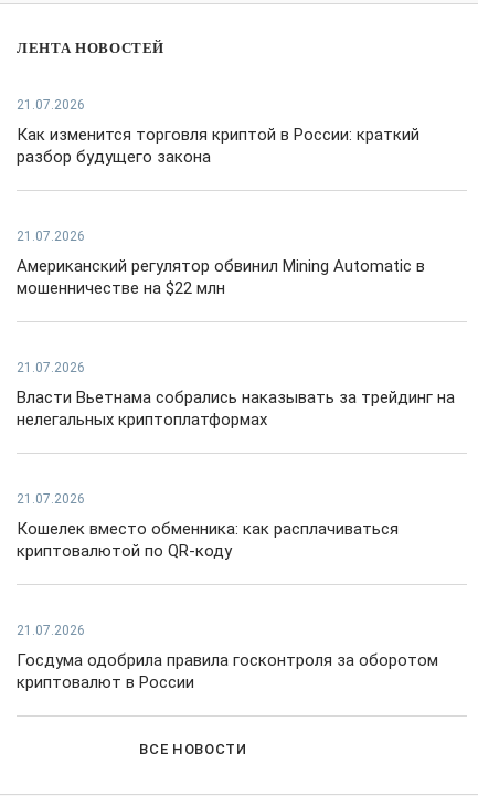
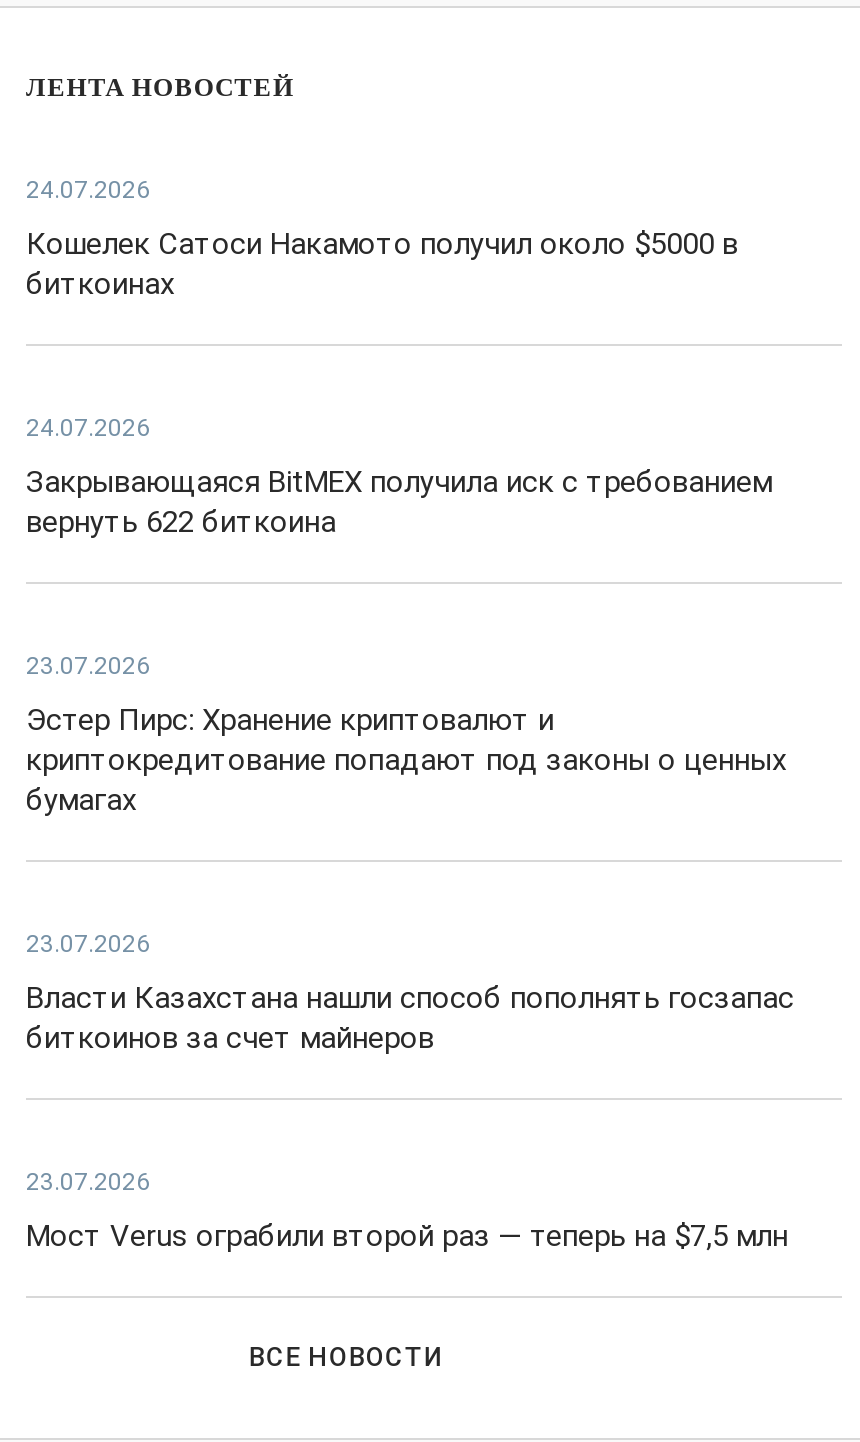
[17,97,85,112] 21.07.2026 -> [26,175,150,203] 24.07.2026
[17,124,419,166] Как изменится торговля криптой в России: краткий | разбор будущего закона -> [26,225,738,301] Кошелек Сатоси Накамото получил около $5000 в | биткоинах
[17,228,85,243] 21.07.2026 -> [26,413,150,441] 24.07.2026
[17,256,425,298] Американский регулятор обвинил Mining Automatic в | мошенничестве на $22 млн -> [26,463,772,539] Закрывающаяся BitMEX получила иск с требованием | вернуть 622 биткоина
[17,359,85,375] 21.07.2026 -> [26,651,150,679] 23.07.2026
[17,387,455,429] Власти Вьетнама собрались наказывать за трейдинг на | нелегальных криптоплатформах -> [26,701,786,817] Эстер Пирс: Хранение криптовалют и | криптокредитование попадают под законы о ценных | бумагах
[17,491,85,506] 21.07.2026 -> [26,929,150,957] 23.07.2026
[17,518,399,560] Кошелек вместо обменника: как расплачиваться | криптовалютой по QR-коду -> [26,979,794,1055] Власти Казахстана нашли способ пополнять госзапас | биткоинов за счет майнеров
[17,622,85,638] 21.07.2026 -> [26,1167,150,1195] 23.07.2026
[17,650,438,692] Госдума одобрила правила госконтроля за оборотом | криптовалют в России -> [26,1217,788,1253] Мост Verus ограбили второй раз — теперь на $7,5 млн

